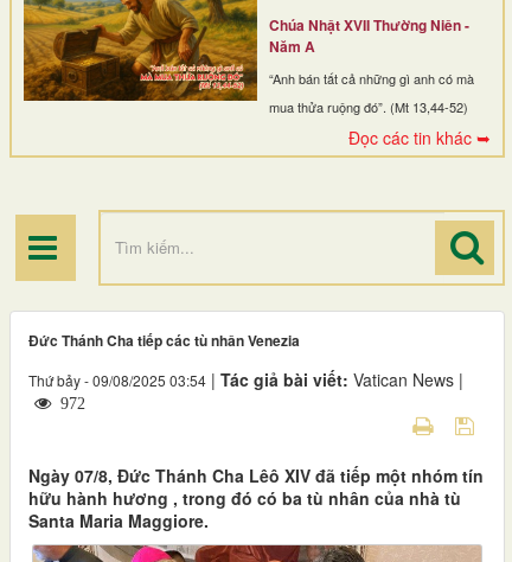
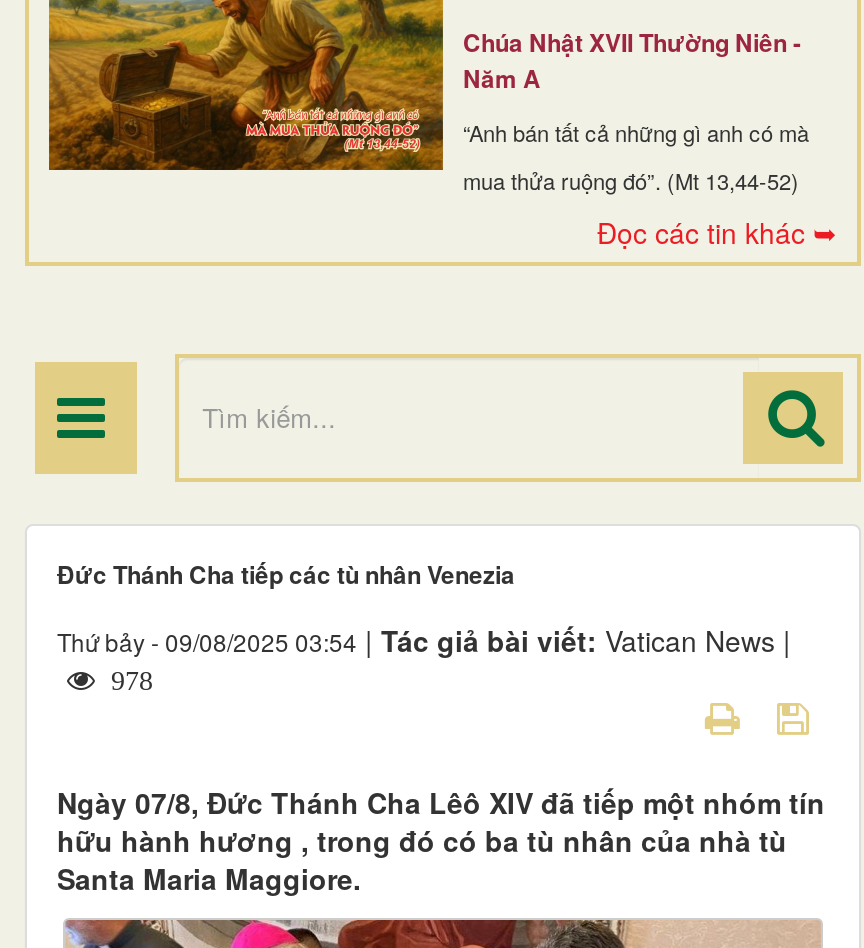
[51,394,85,411] 972 -> [95,665,153,693] 978

